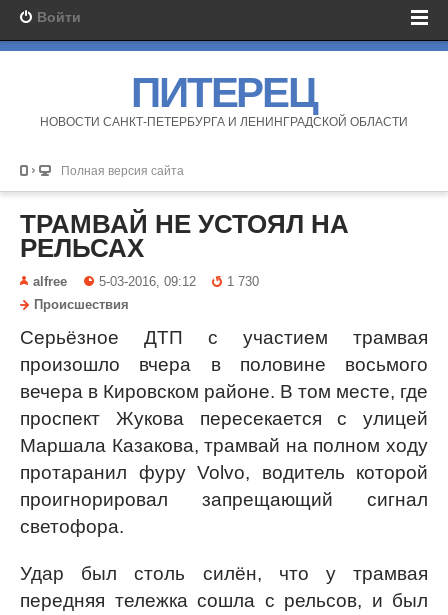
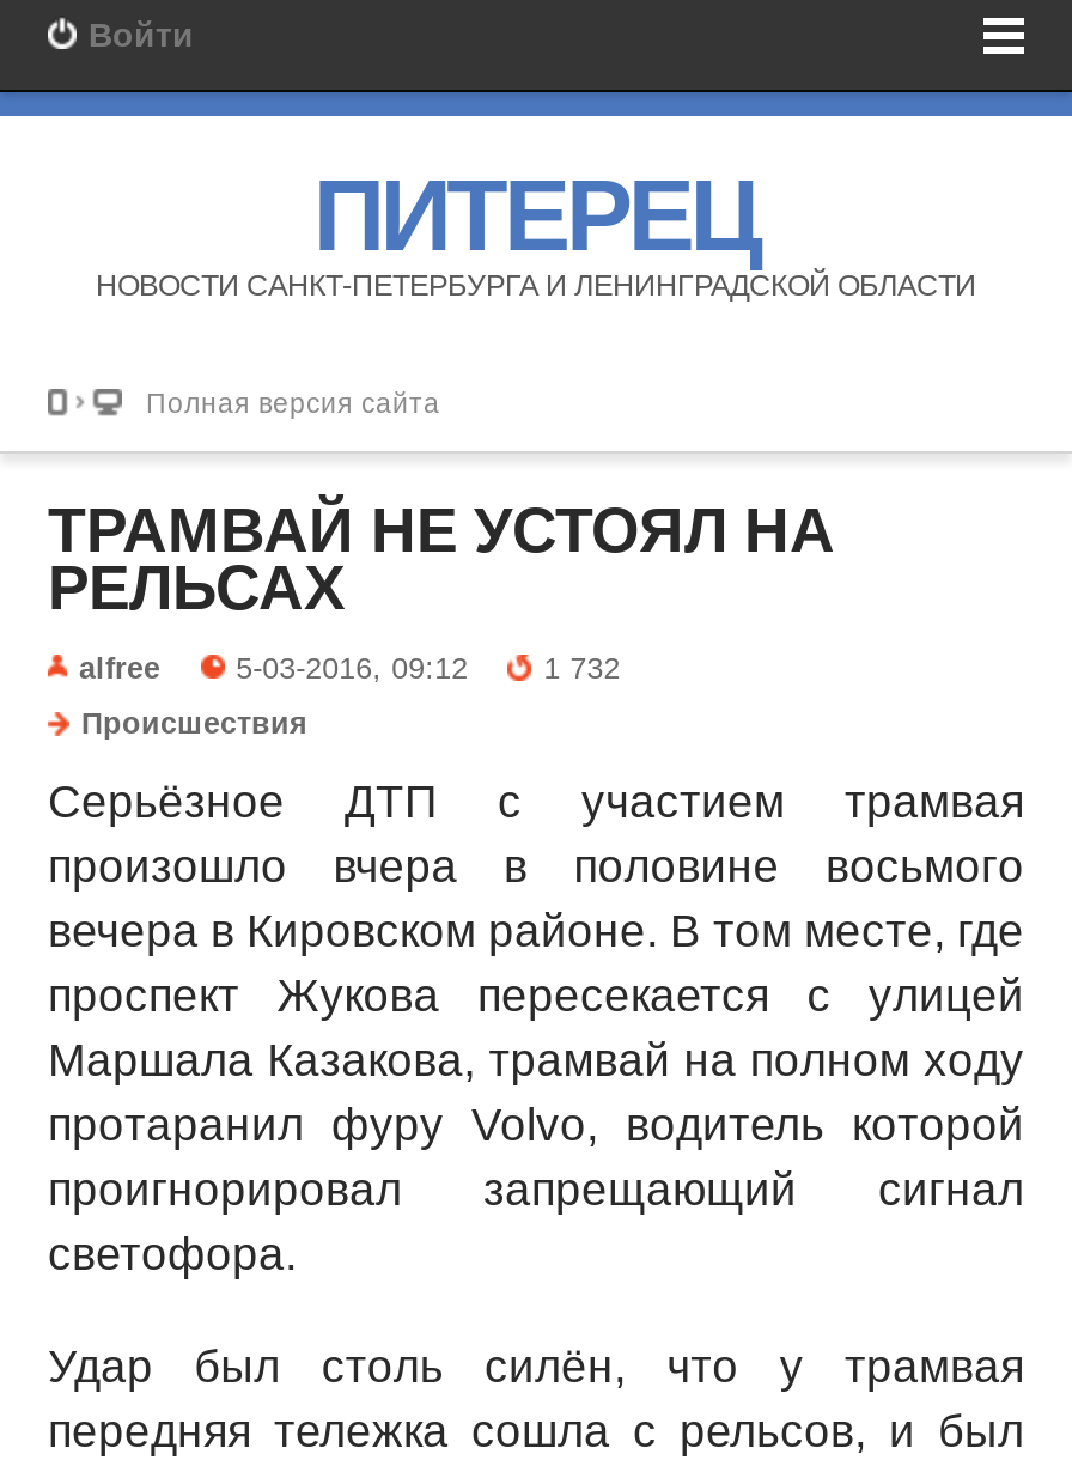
[227,275,259,289] 1 730 -> [544,652,620,686] 1 732

